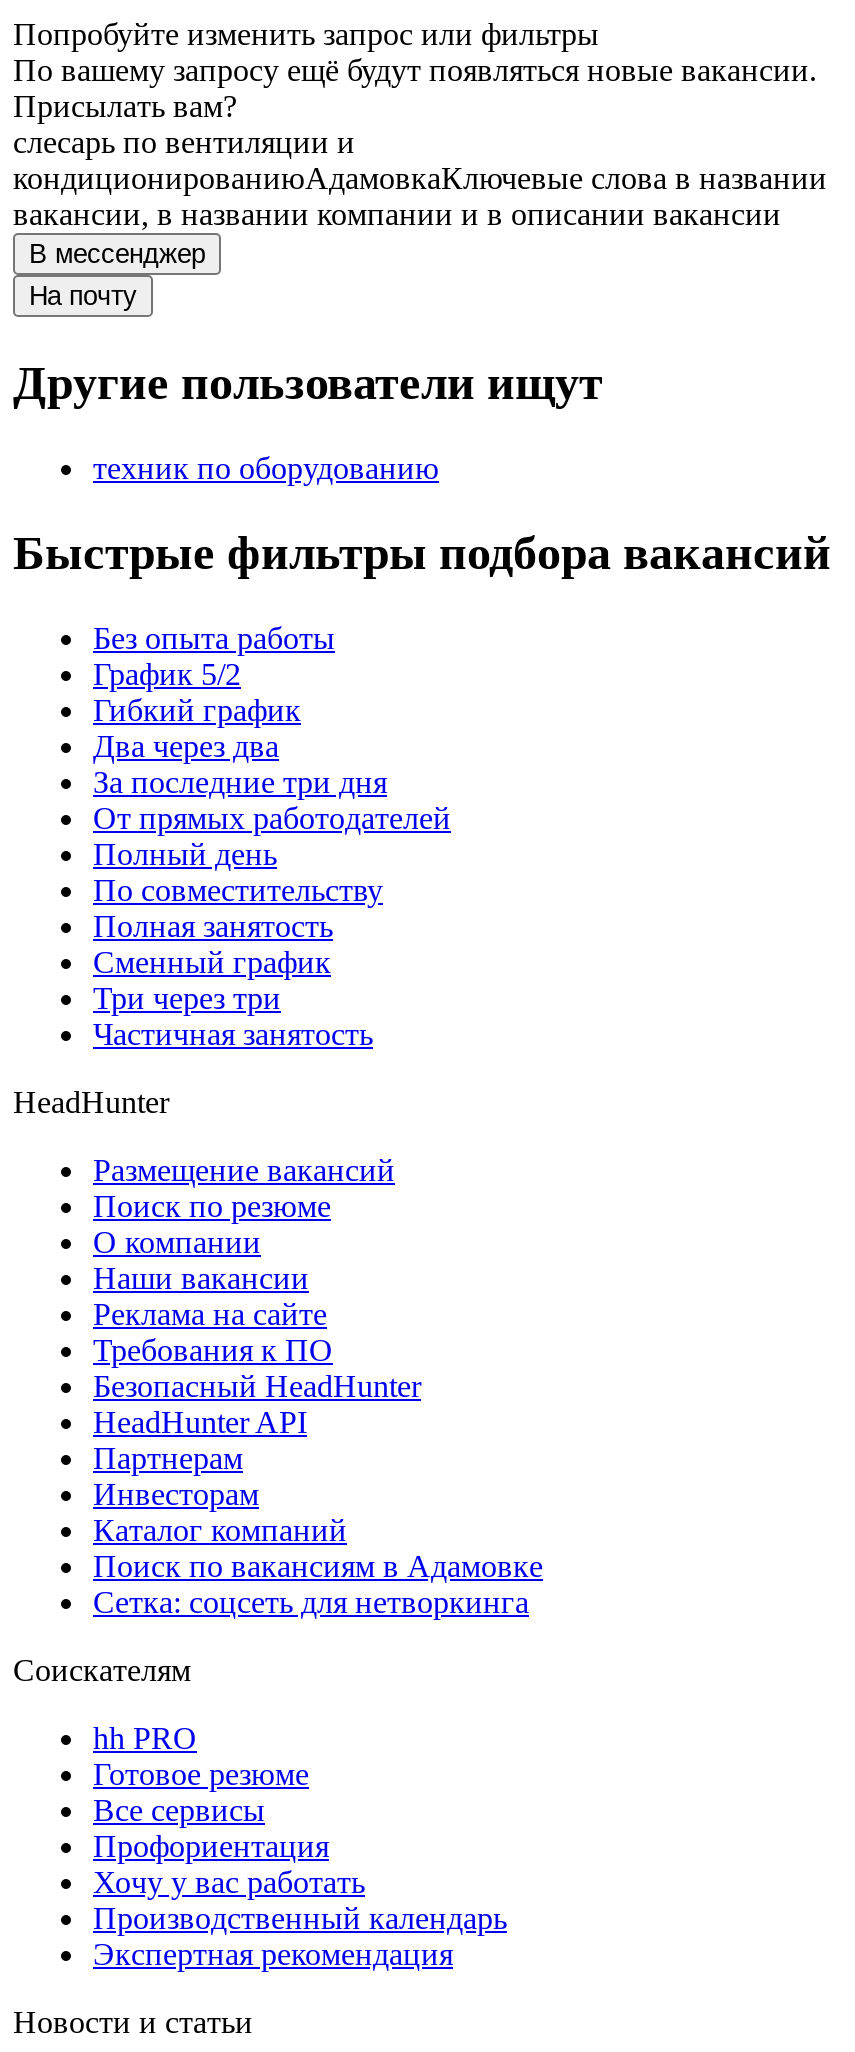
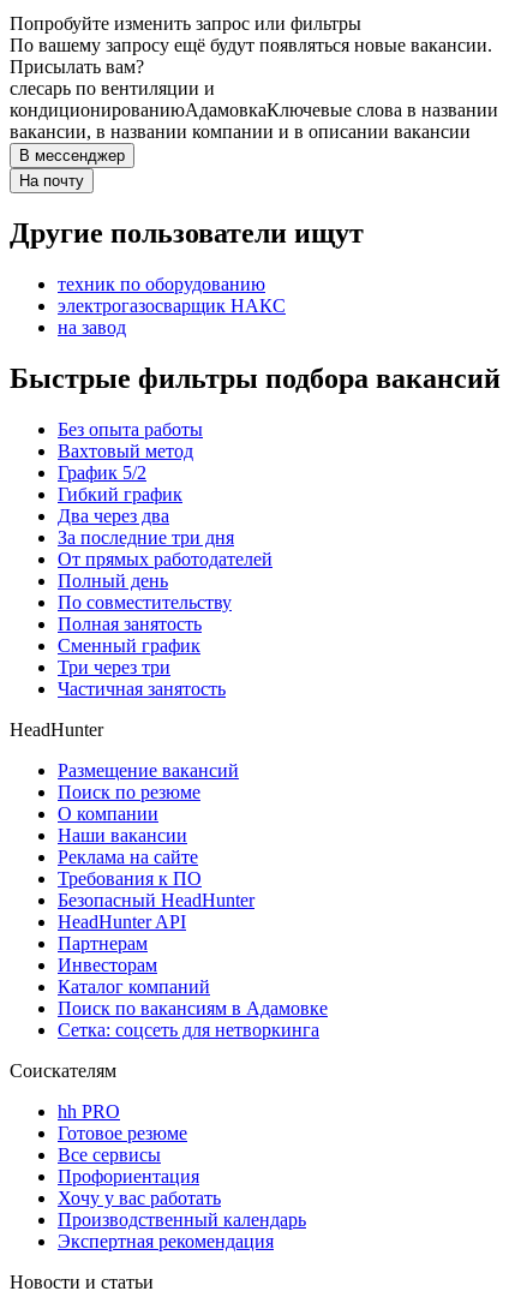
none -> [58,296,286,338] электрогазосварщик НАКС | на завод
none -> [58,441,193,461] Вахтовый метод

